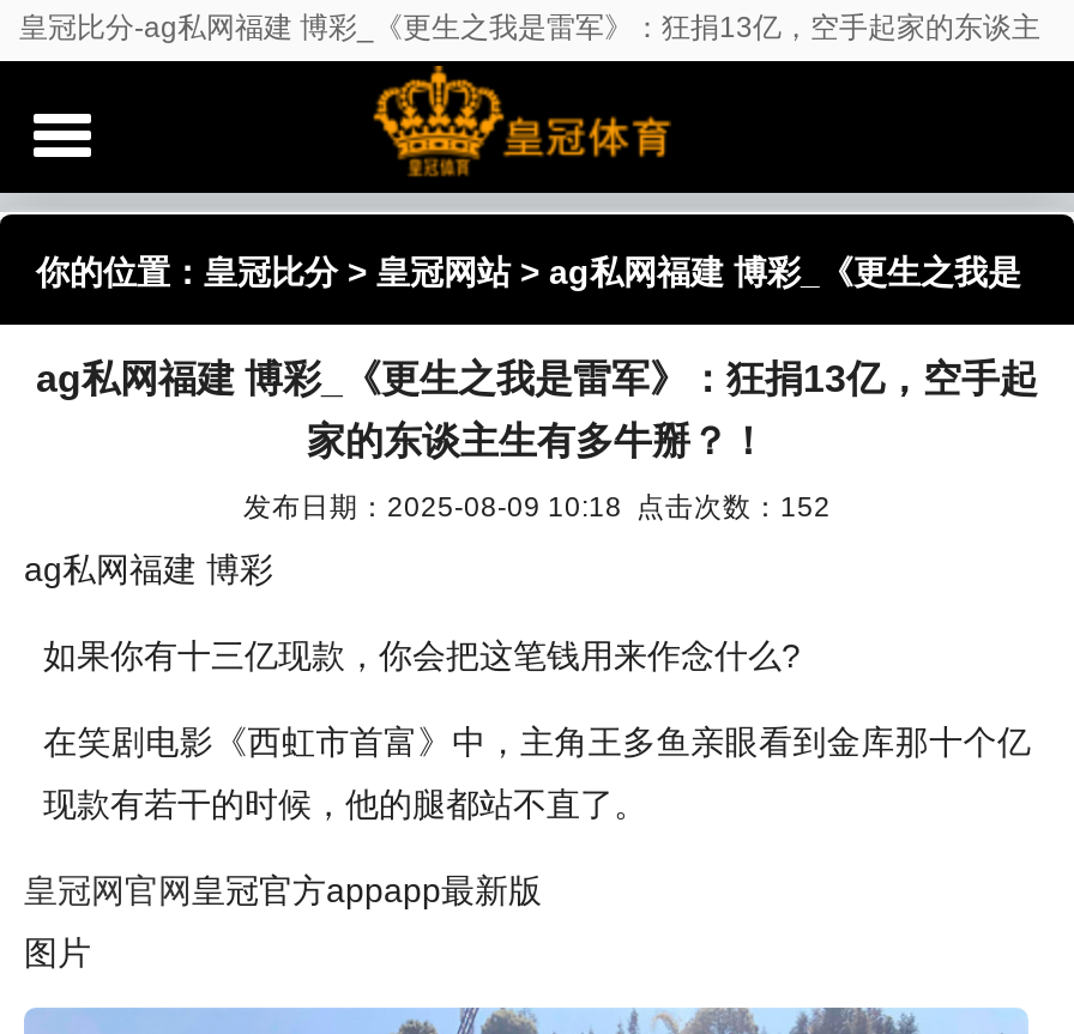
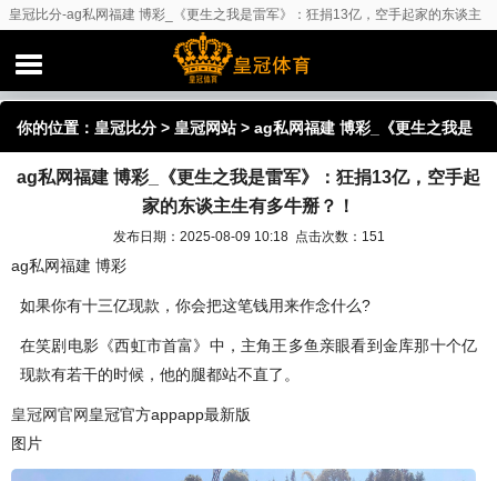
[243,490,831,521] 发布日期：2025-08-09 10:18 点击次数：152 -> [113,229,384,243] 发布日期：2025-08-09 10:18 点击次数：151

